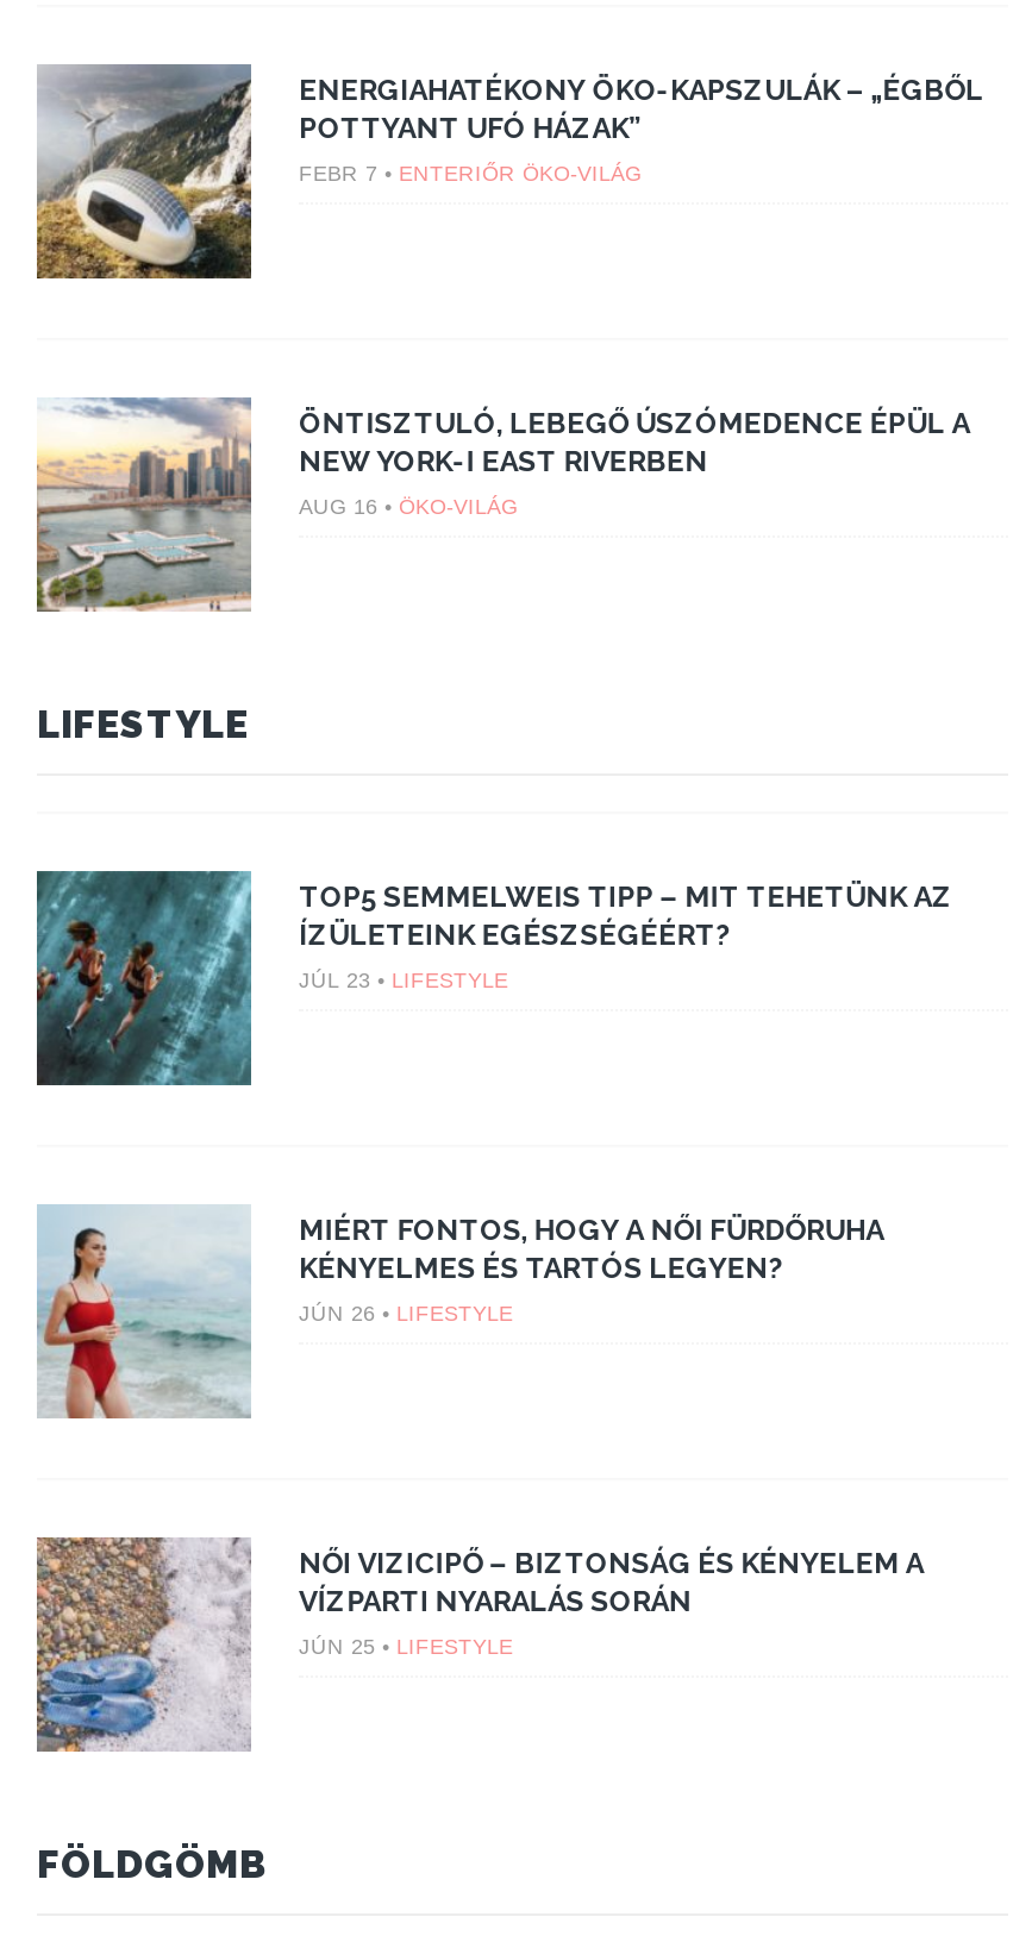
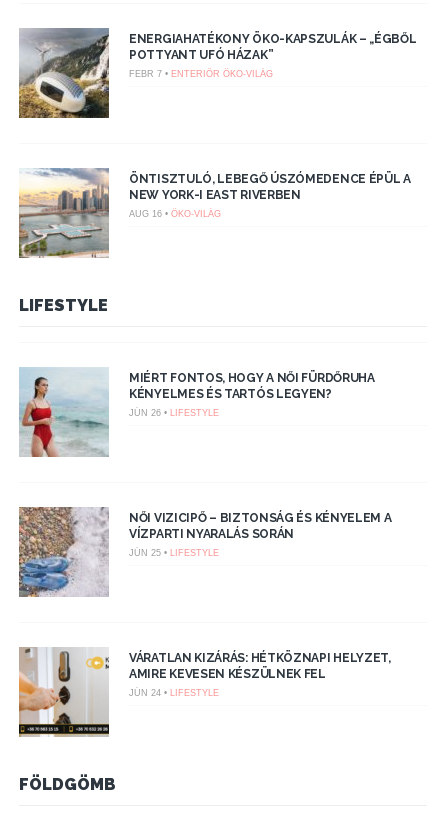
[35,869,952,1088] [image] | TOP5 SEMMELWEIS TIPP – MIT TEHETÜNK AZ | ÍZÜLETEINK EGÉSZSÉGÉÉRT? | JÚL 23 • LIFESTYLE -> none
moved [35,1209,924,1660] -> [18,369,392,558]: [image] | MIÉRT FONTOS, HOGY A NŐI FÜRDŐRUHA | KÉNYELMES ÉS TARTÓS LEGYEN? | JÚN 26 • LIFESTYLE | NŐI VIZICIPŐ – BIZTONSÁG ÉS KÉNYELEM A | VÍZPARTI NYARALÁS SORÁN | JÚN 25 • LIFESTYLE
none -> [18,647,391,737] [image] | VÁRATLAN KIZÁRÁS: HÉTKÖZNAPI HELYZET, | AMIRE KEVESEN KÉSZÜLNEK FEL | JÚN 24 • LIFESTYLE

